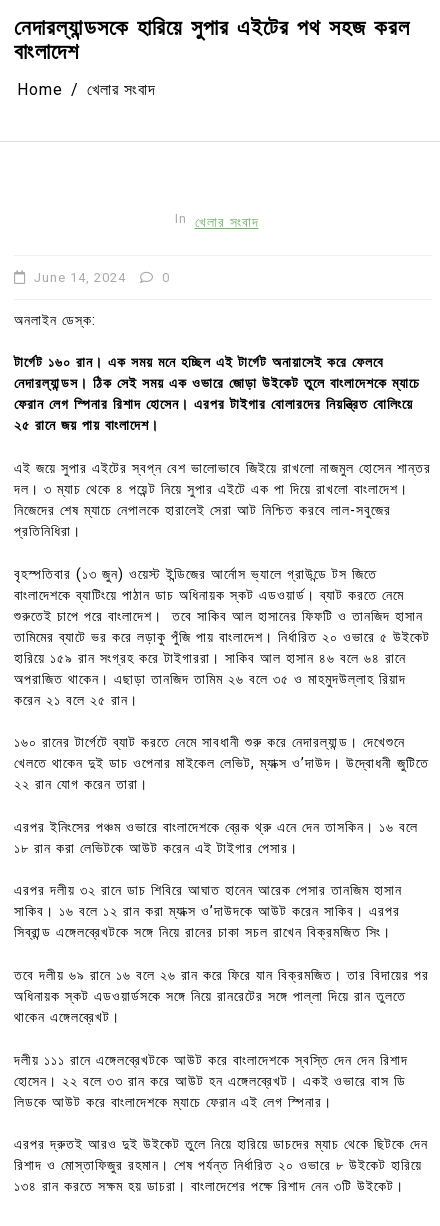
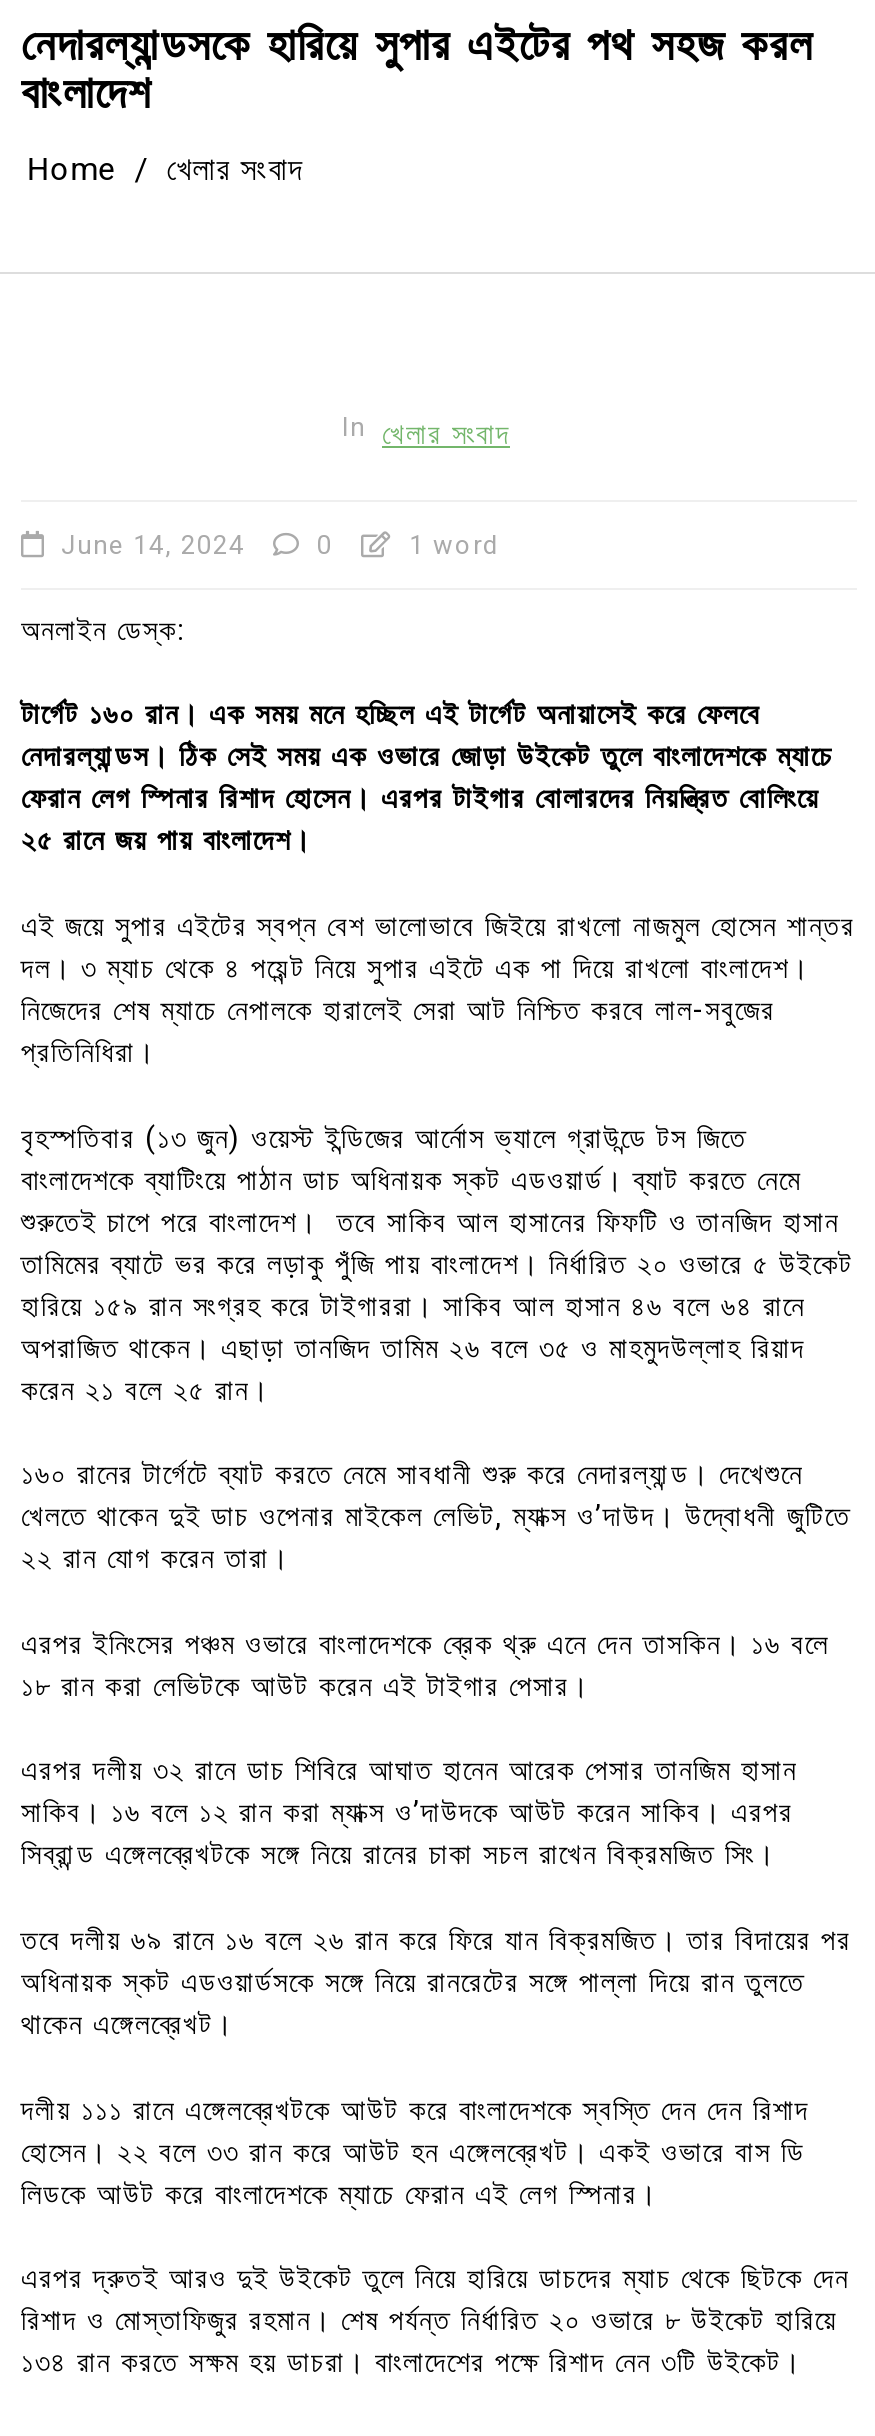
none -> [401,530,501,560] 1 word

